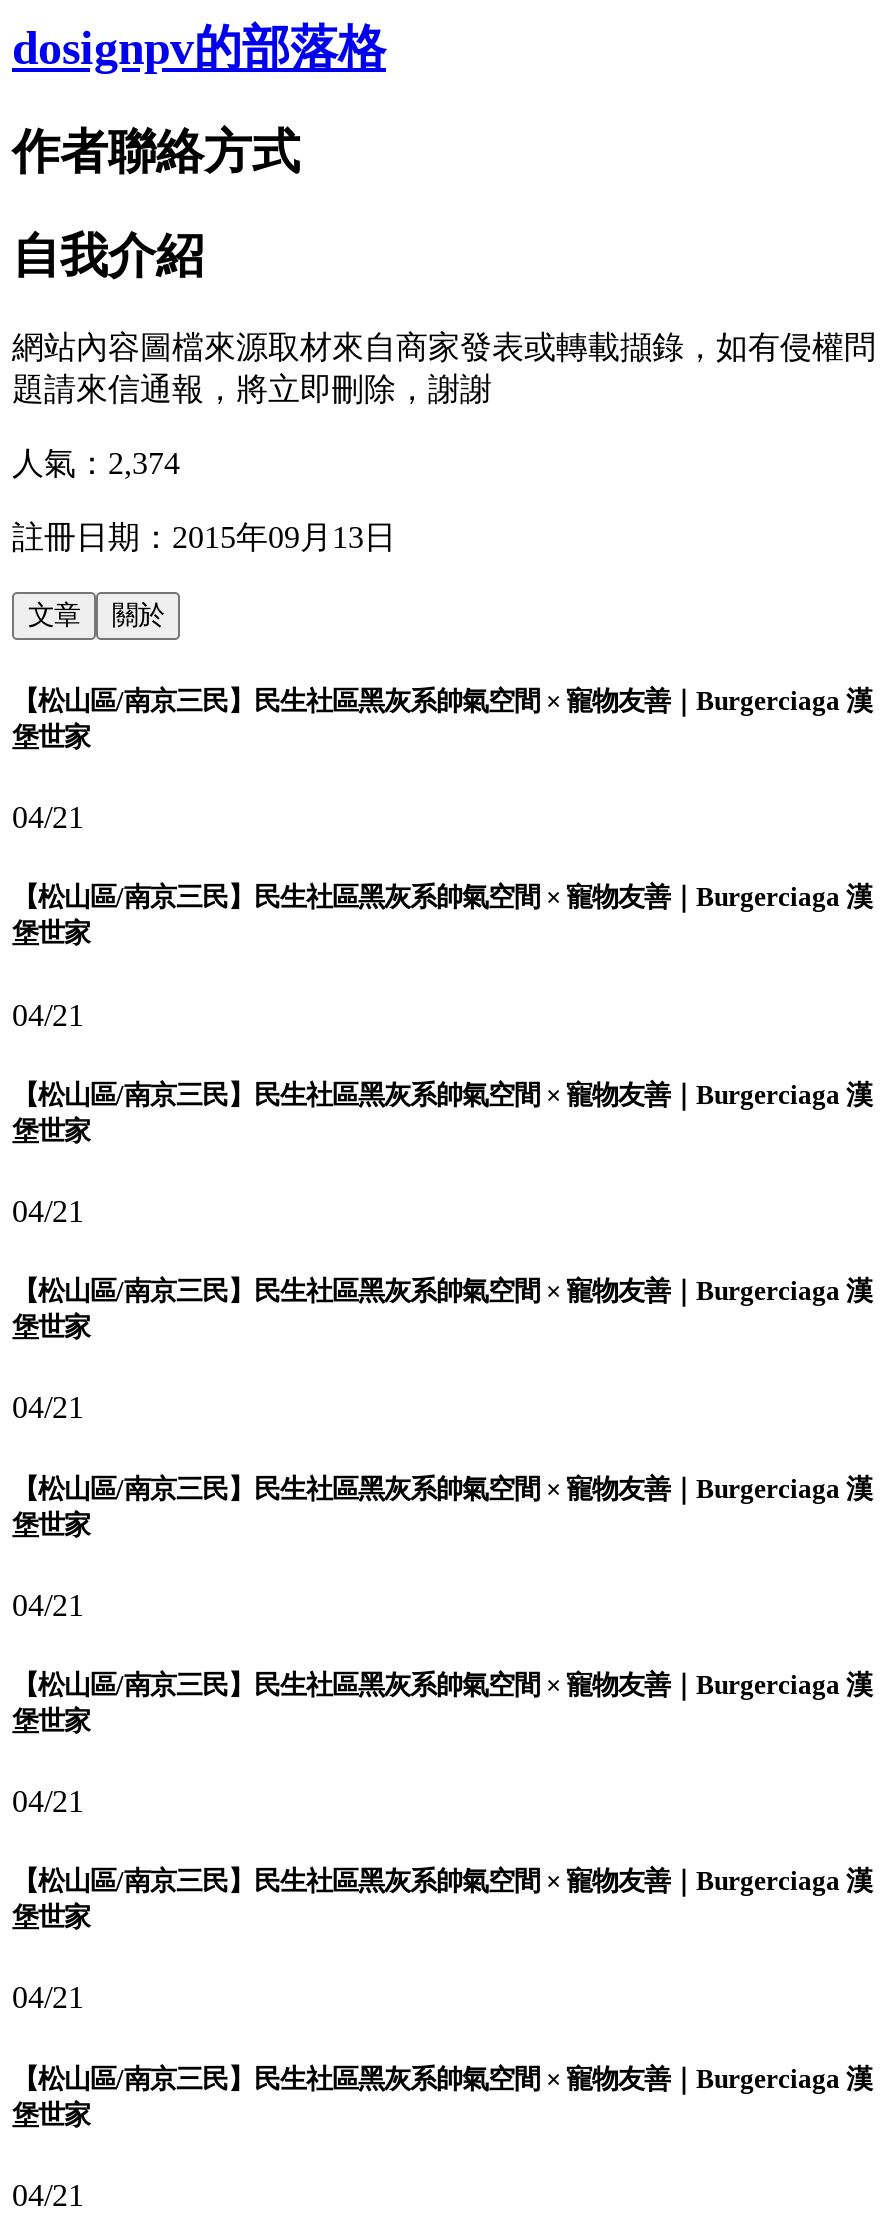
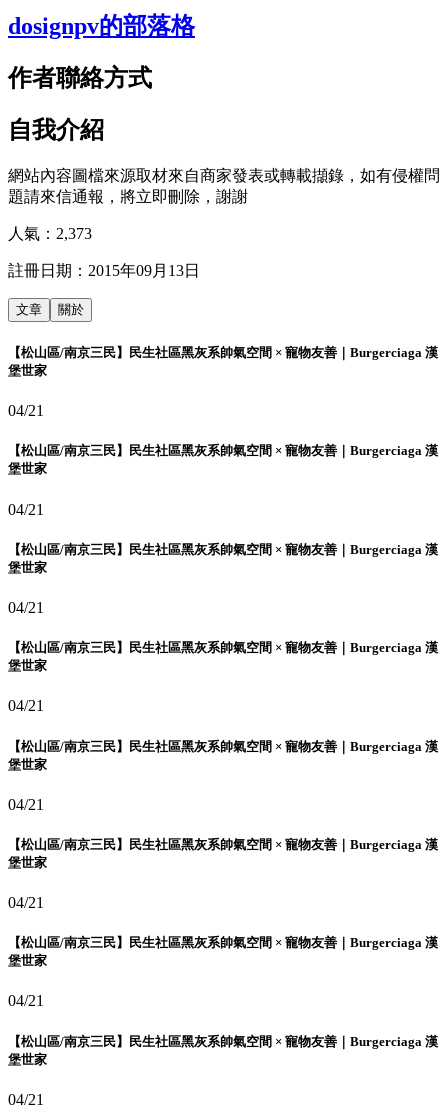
[12,446,180,480] 人氣：2,374 -> [8,225,92,242] 人氣：2,373

